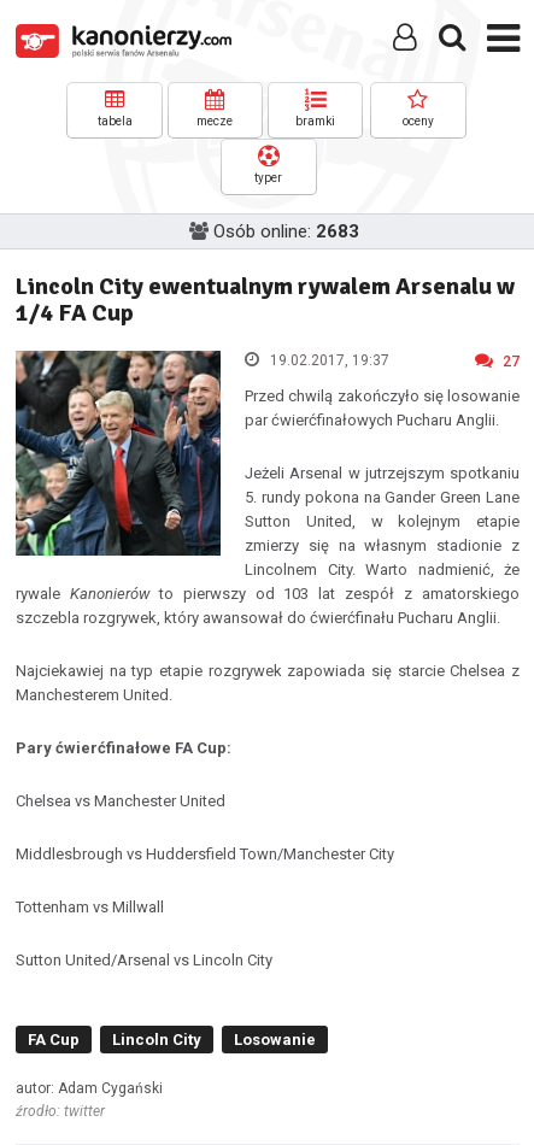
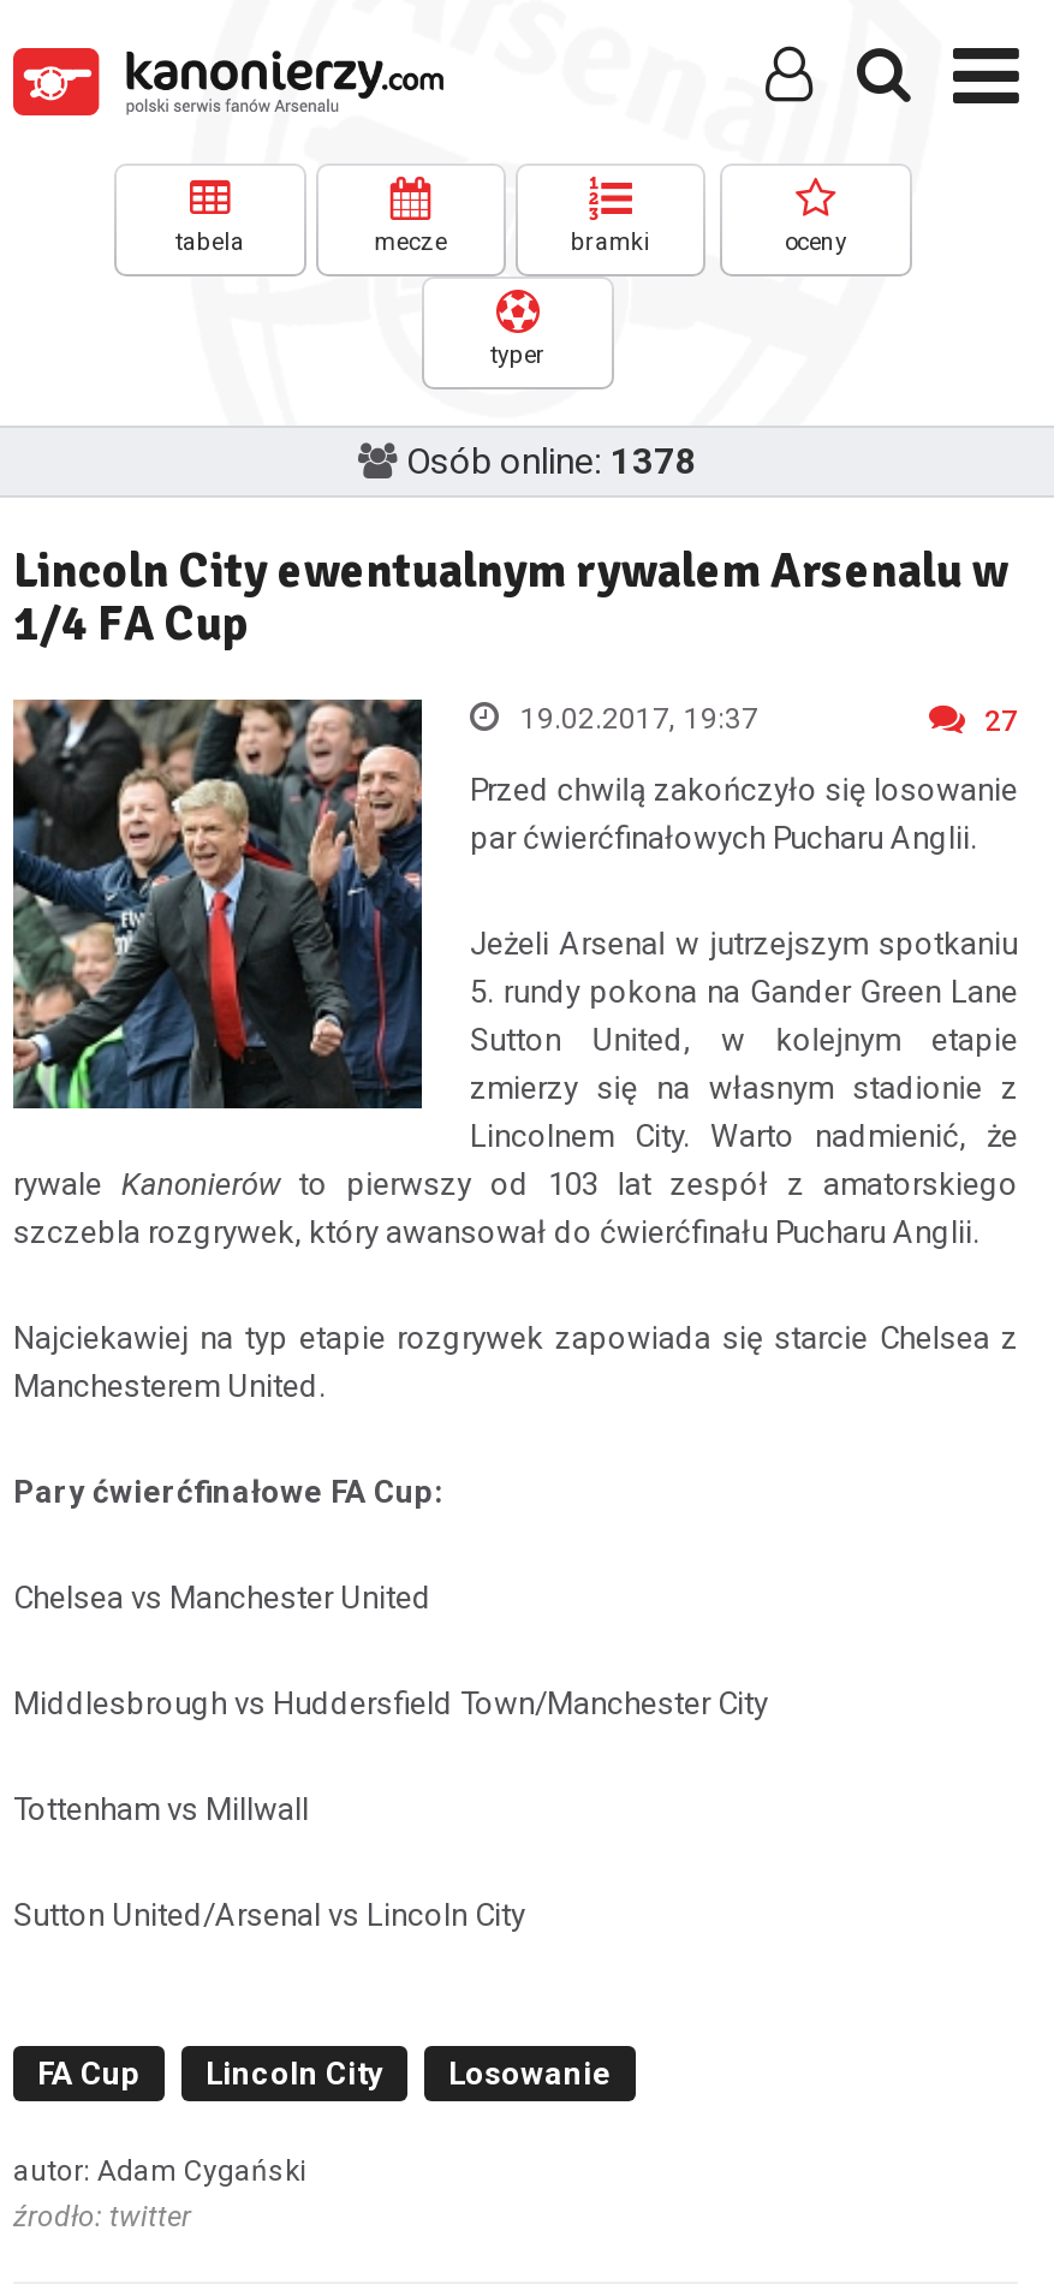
[213,221,359,242] Osób online: 2683 -> [406,440,697,483] Osób online: 1378

